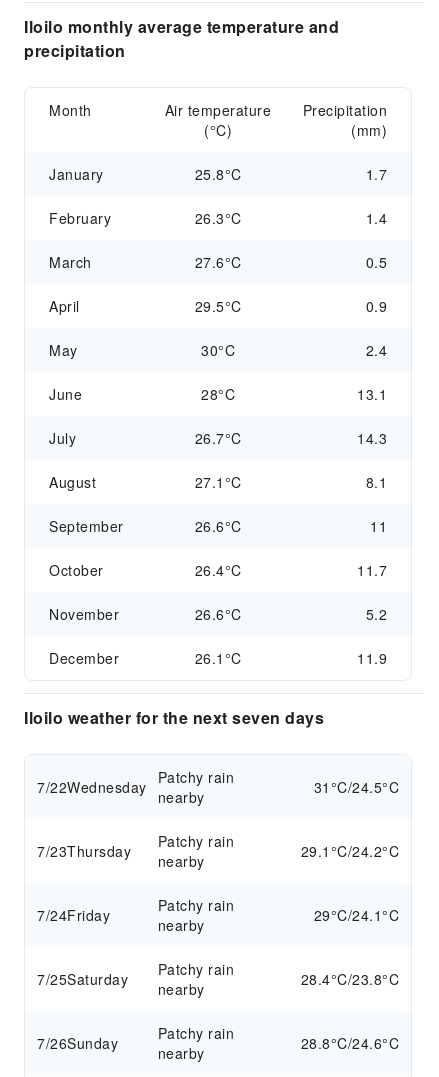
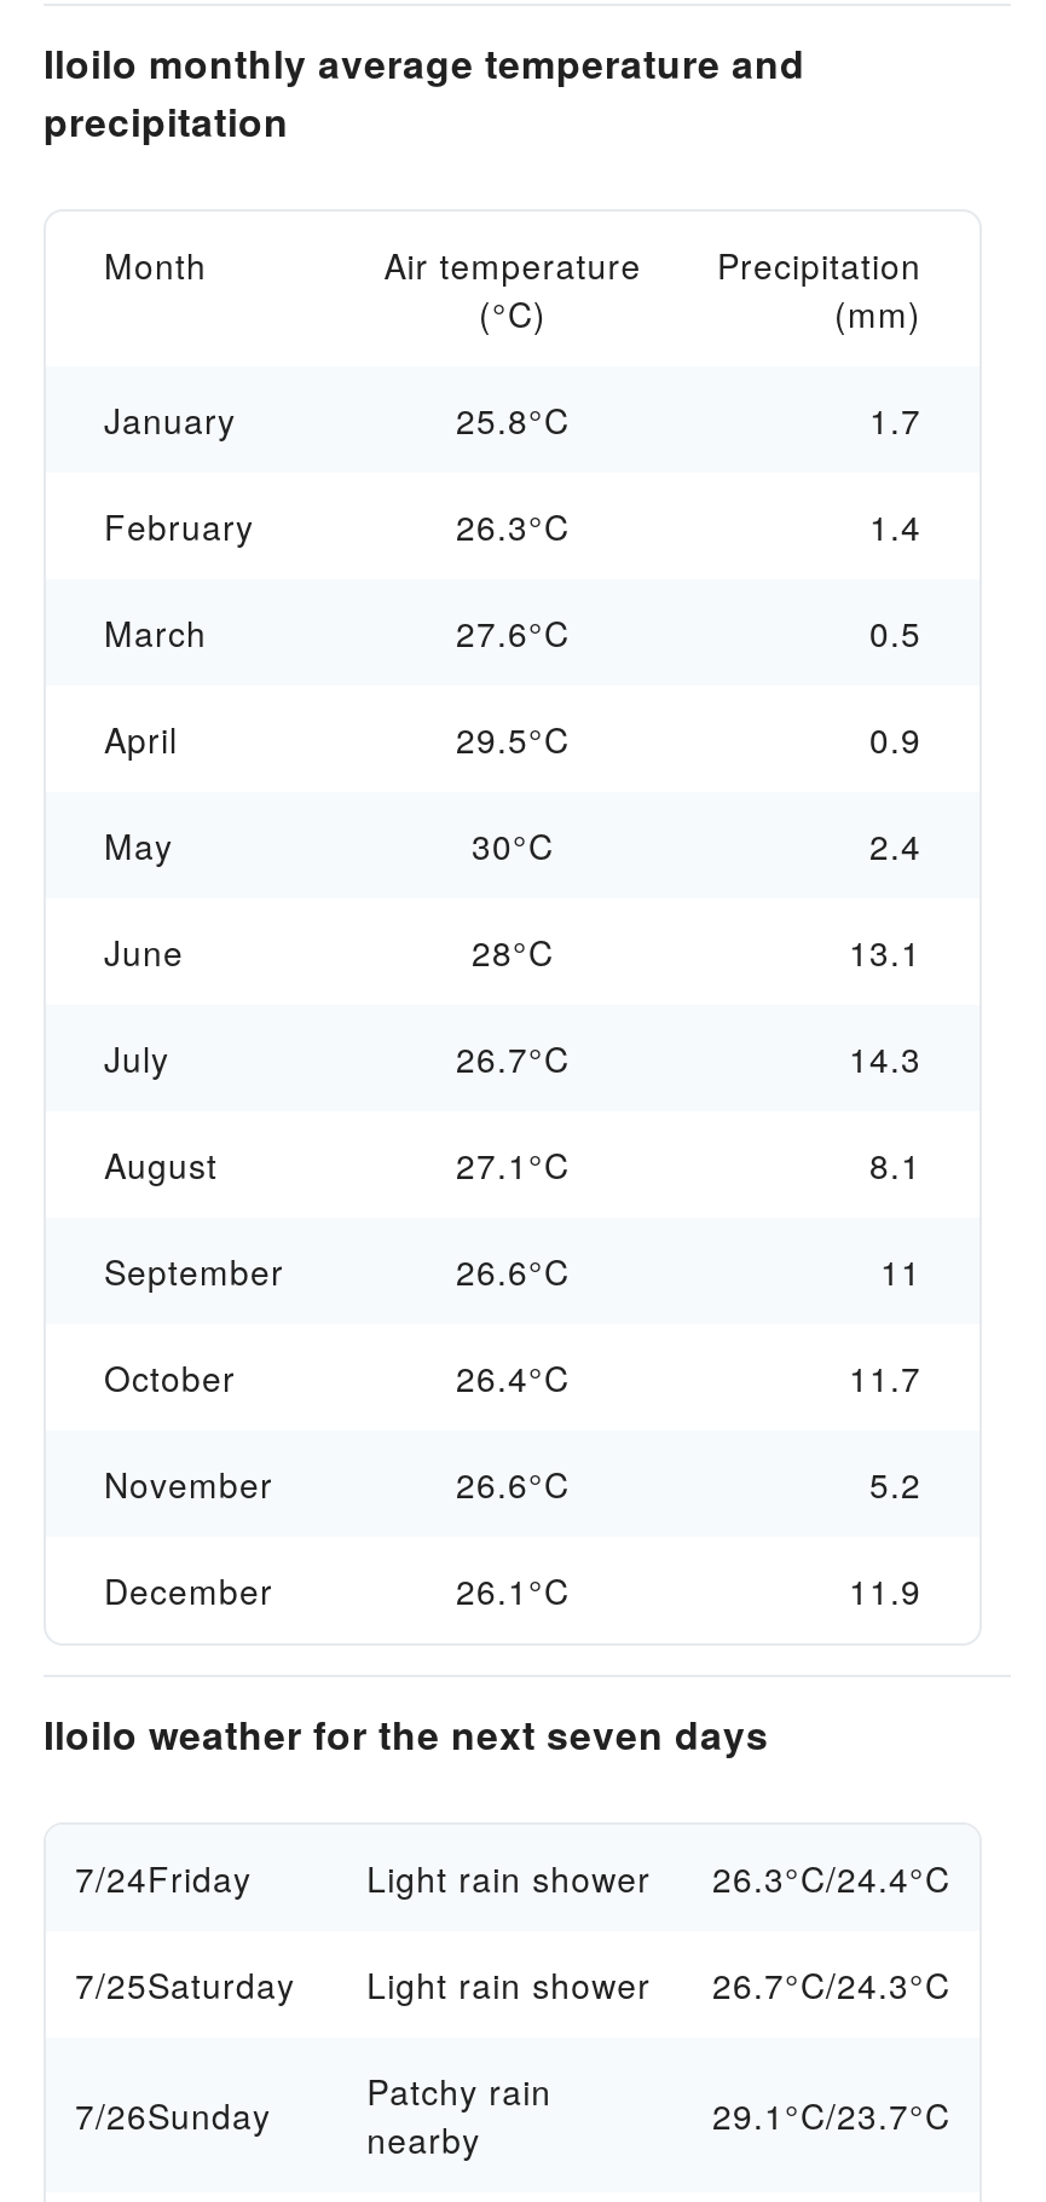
[37,767,399,871] 7/22Wednesday Patchy rain | nearby | 31°C/24.5°C | 7/23Thursday | Patchy rain | nearby | 29.1°C/24.2°C -> none
[158,895,399,935] Patchy rain | nearby | 29°C/24.1°C -> [367,1854,950,1902] Light rain shower | 26.3°C/24.4°C
[158,959,399,999] Patchy rain | nearby | 28.4°C/23.8°C -> [367,1960,950,2009] Light rain shower | 26.7°C/24.3°C
[300,1033,399,1053] 28.8°C/24.6°C -> [712,2091,950,2139] 29.1°C/23.7°C

